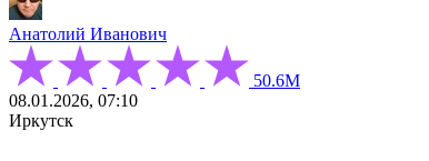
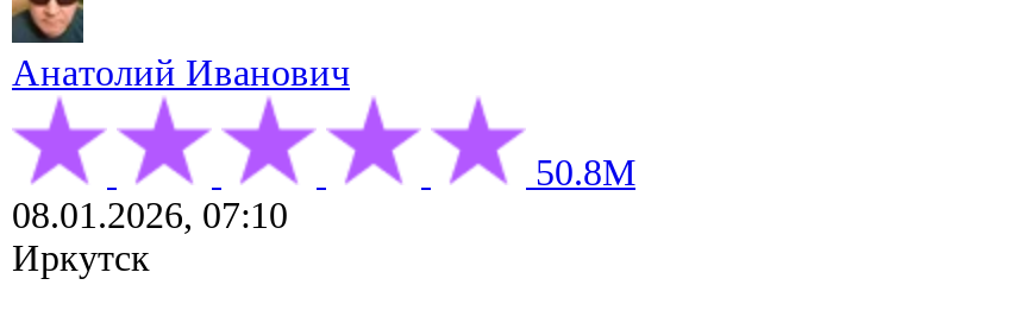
[249,71,300,90] 50.6М -> [526,152,635,192] 50.8М

